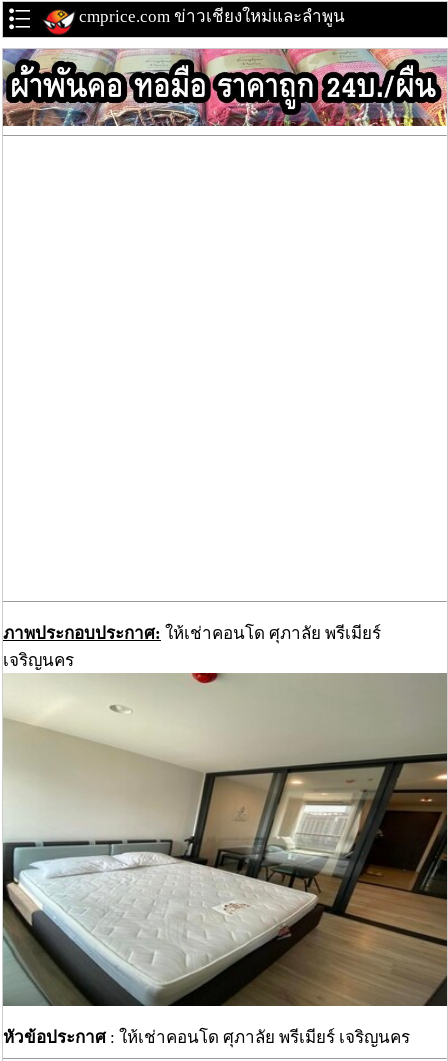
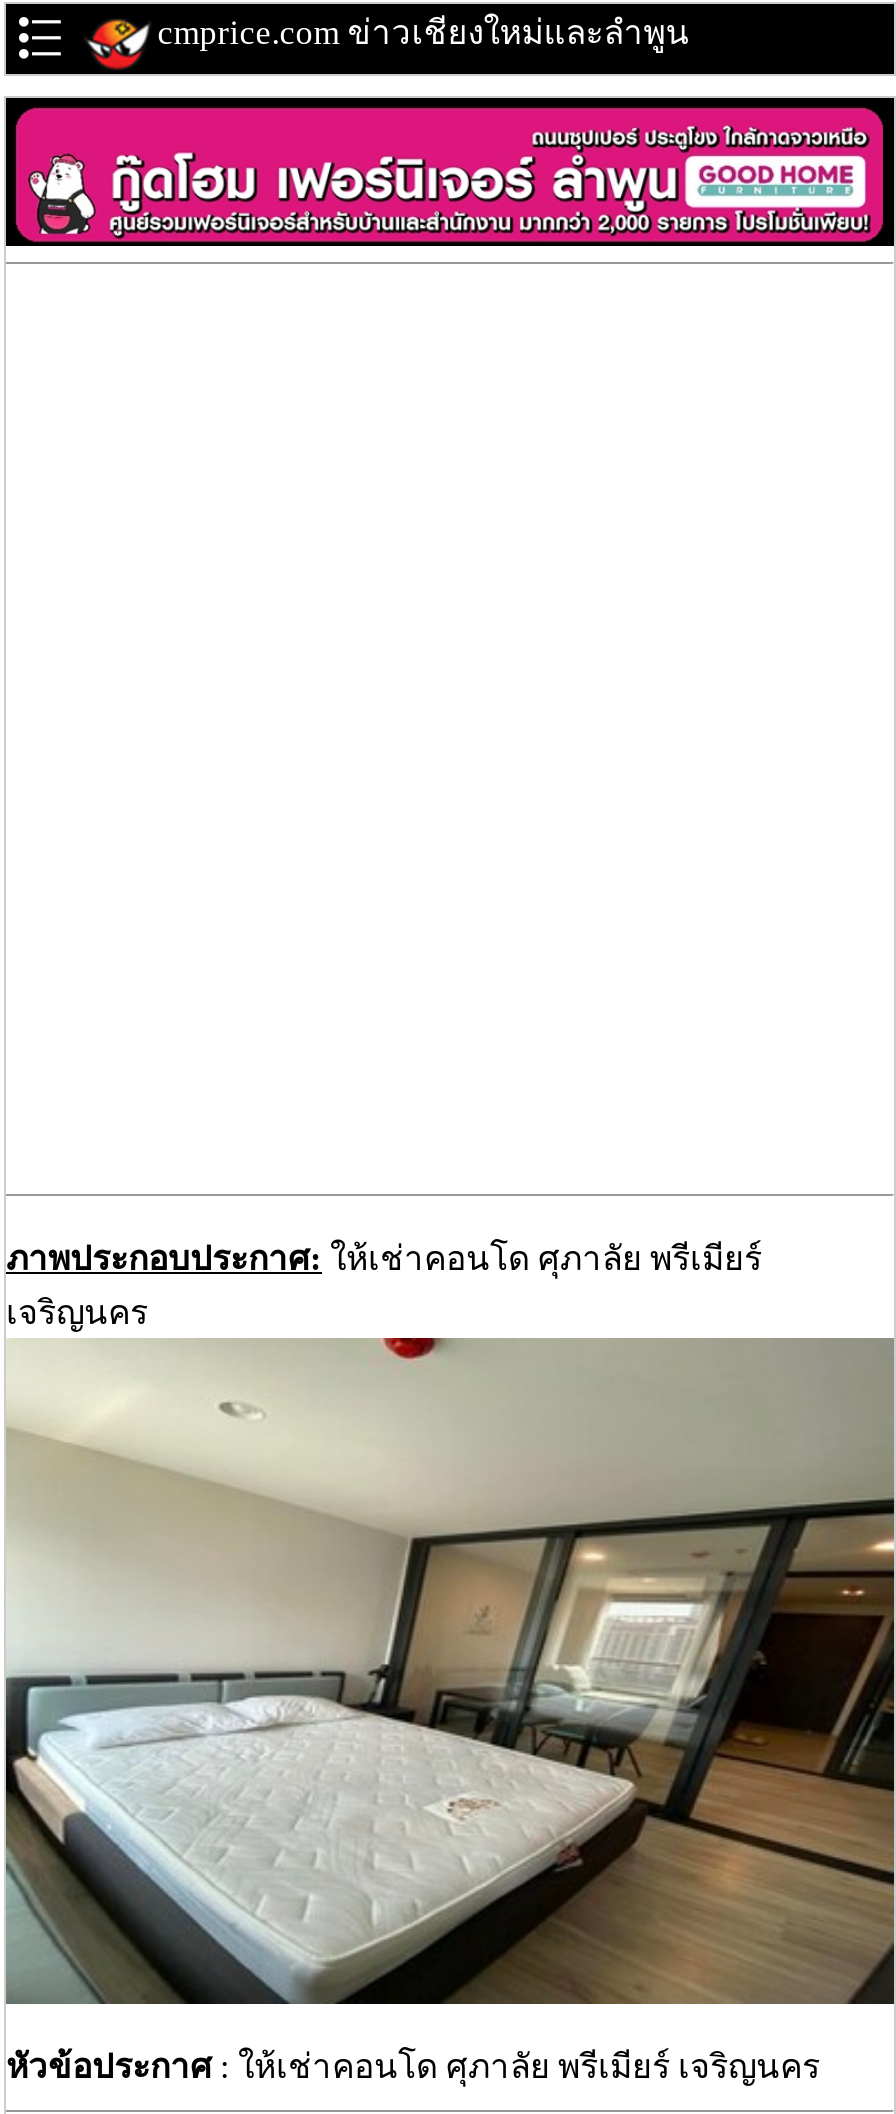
[3,48,445,127] [image] -> [6,96,890,248] [image]

